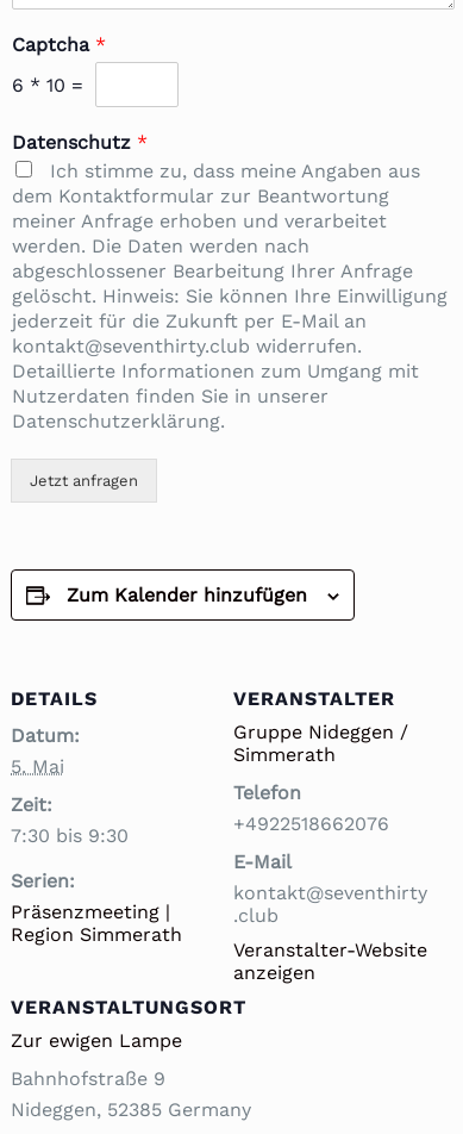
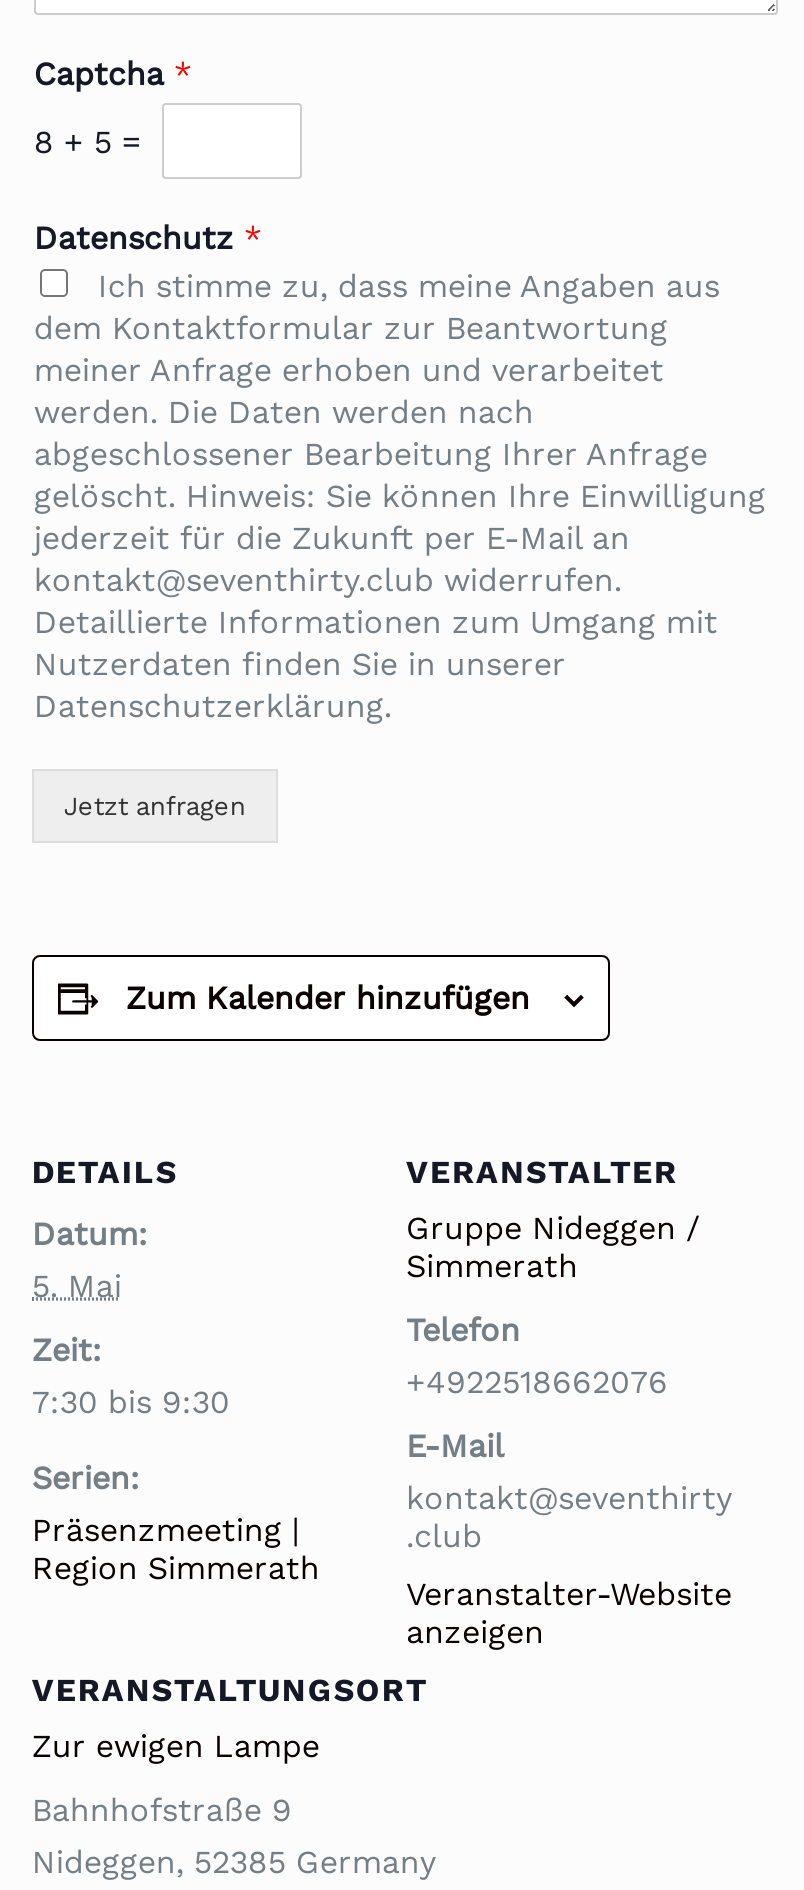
[12,73,83,96] 6 * 10 = -> [34,122,142,160] 8 + 5 =

